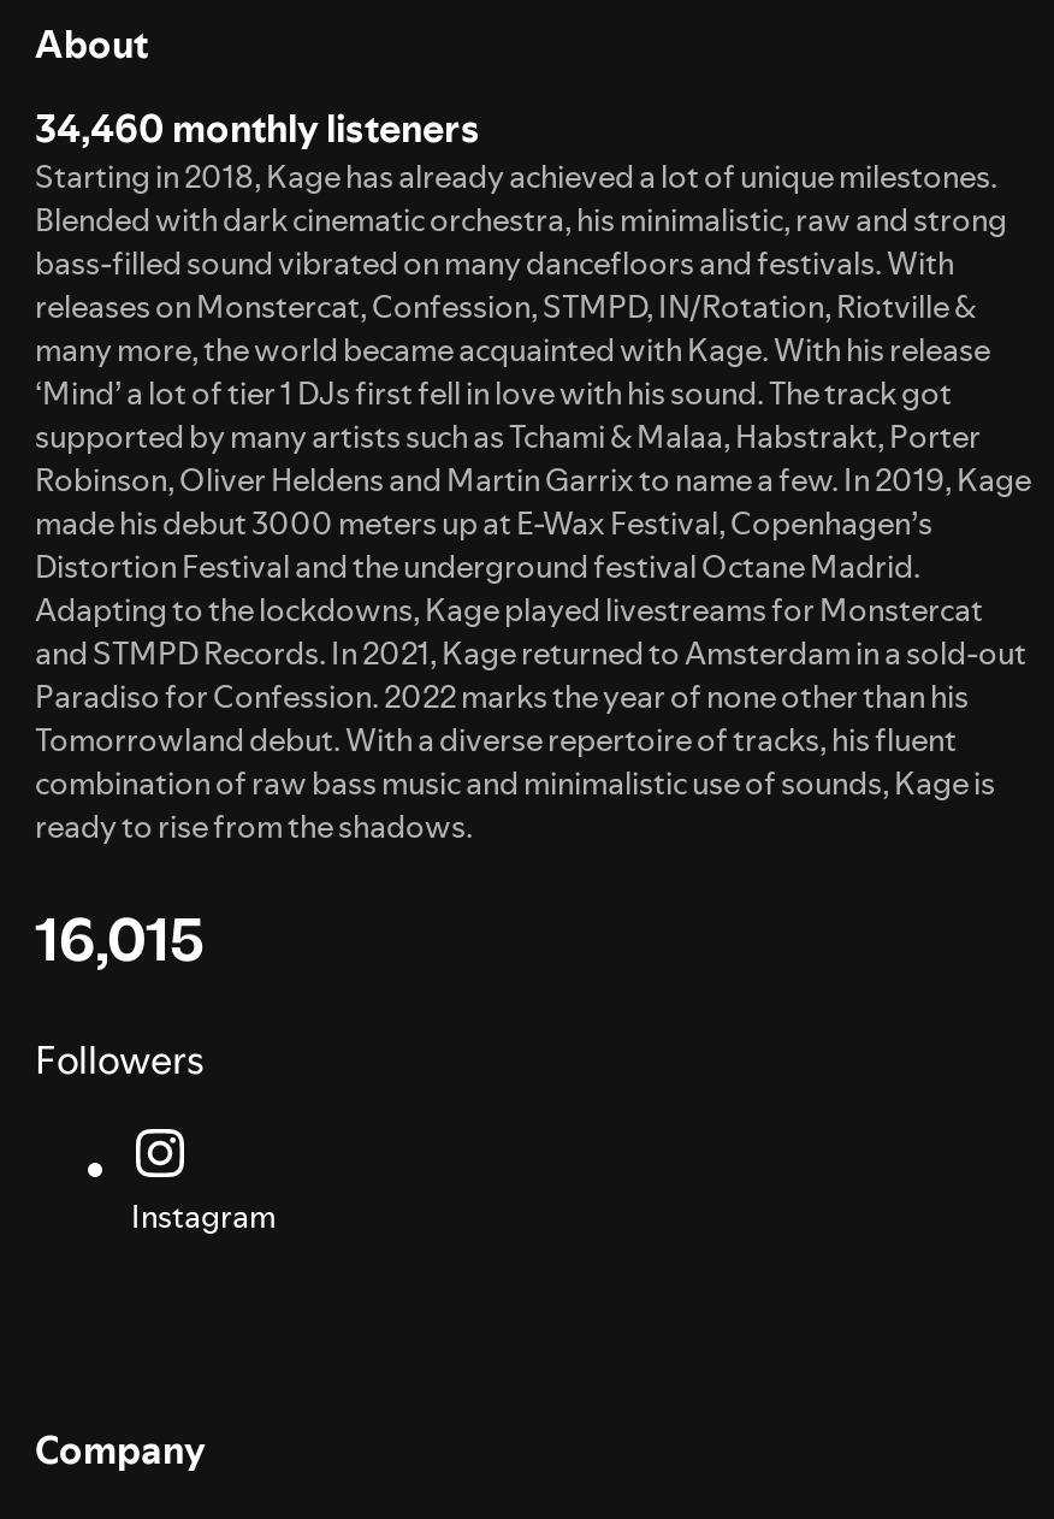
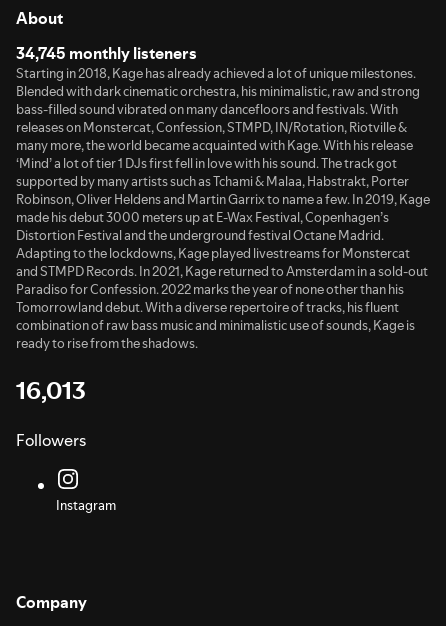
[35,101,480,154] 34,460 monthly listeners -> [16,42,197,64] 34,745 monthly listeners
[35,905,203,975] 16,015 -> [16,376,86,405] 16,013

